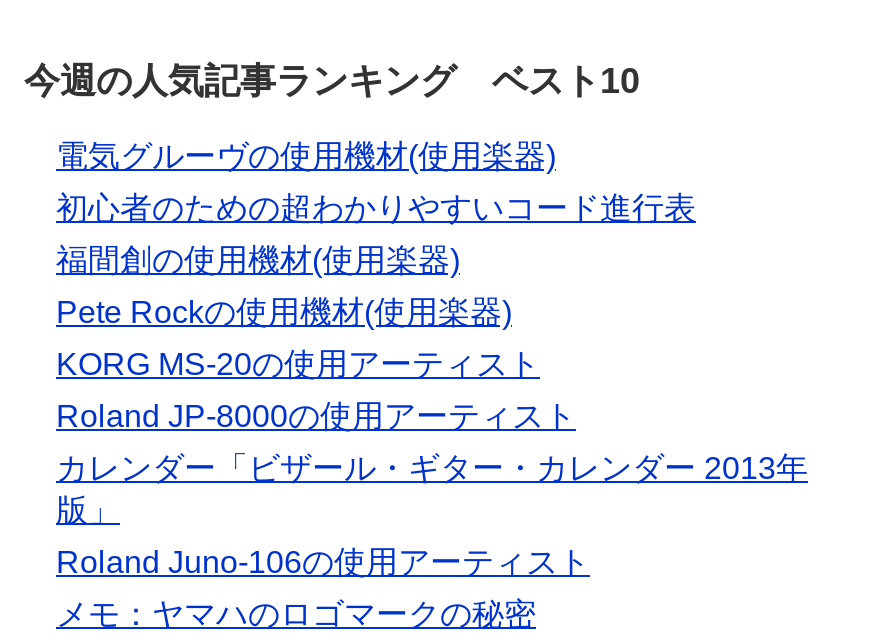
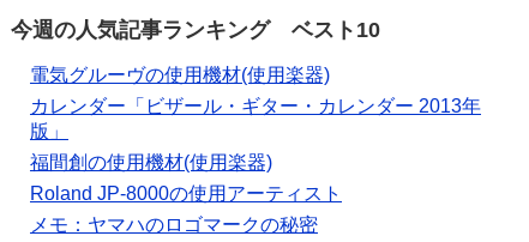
[56,190,696,380] 初心者のための超わかりやすいコード進行表 | Pete Rockの使用機材(使用楽器) | KORG MS-20の使用アーティスト -> none
moved [56,242,576,432] -> [30,152,342,203]: 福間創の使用機材(使用楽器) | Roland JP-8000の使用アーティスト
moved [56,450,808,526] -> [30,95,481,141]: カレンダー「ビザール・ギター・カレンダー 2013年 | 版」
[56,544,590,578] Roland Juno-106の使用アーティスト -> none

